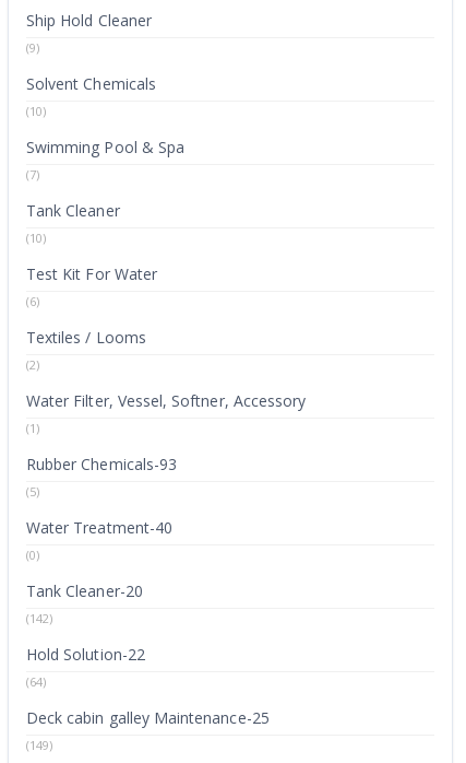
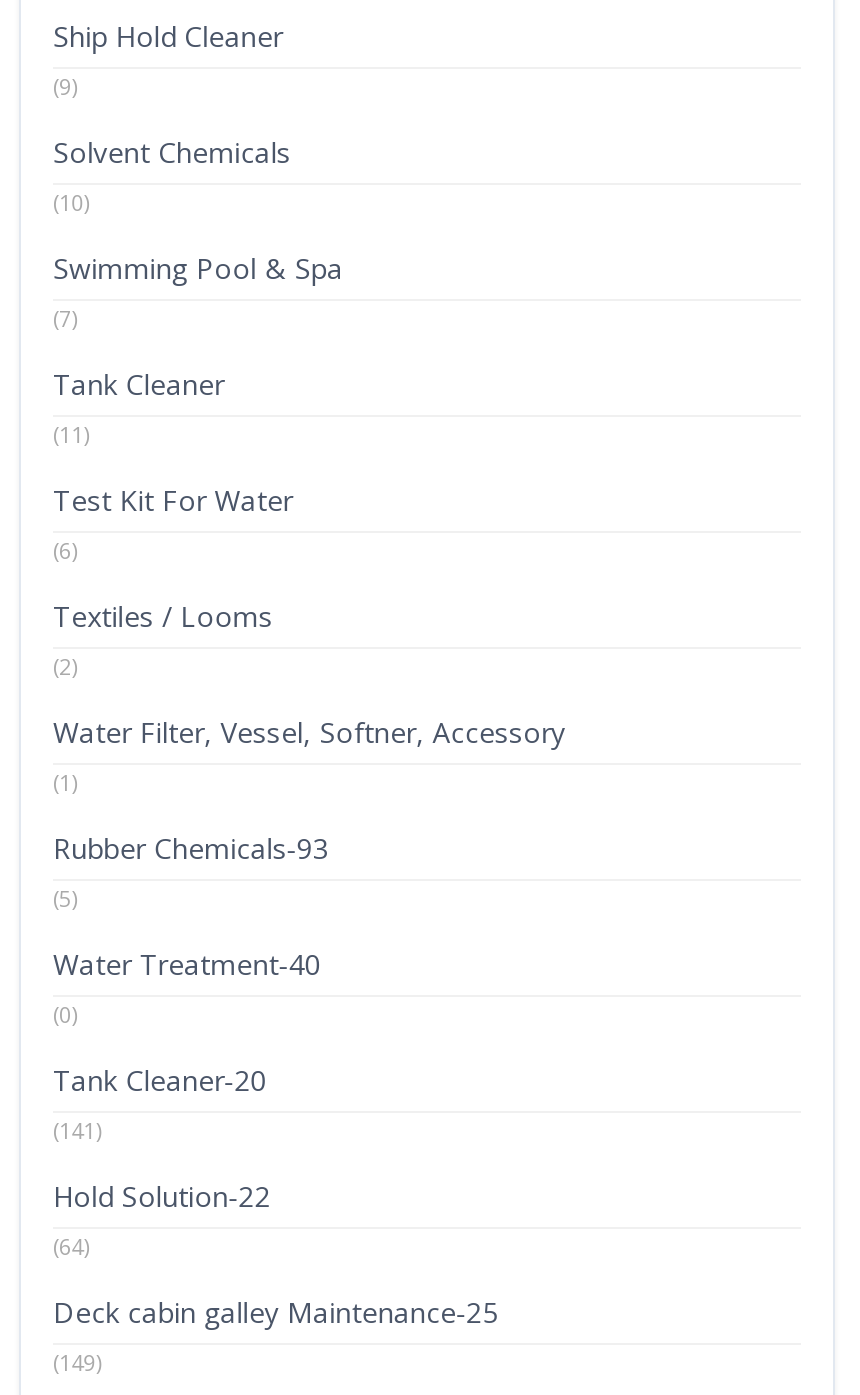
[26,229,46,245] (10) -> [53,418,89,448] (11)
[26,609,53,626] (142) -> [53,1114,102,1144] (141)

